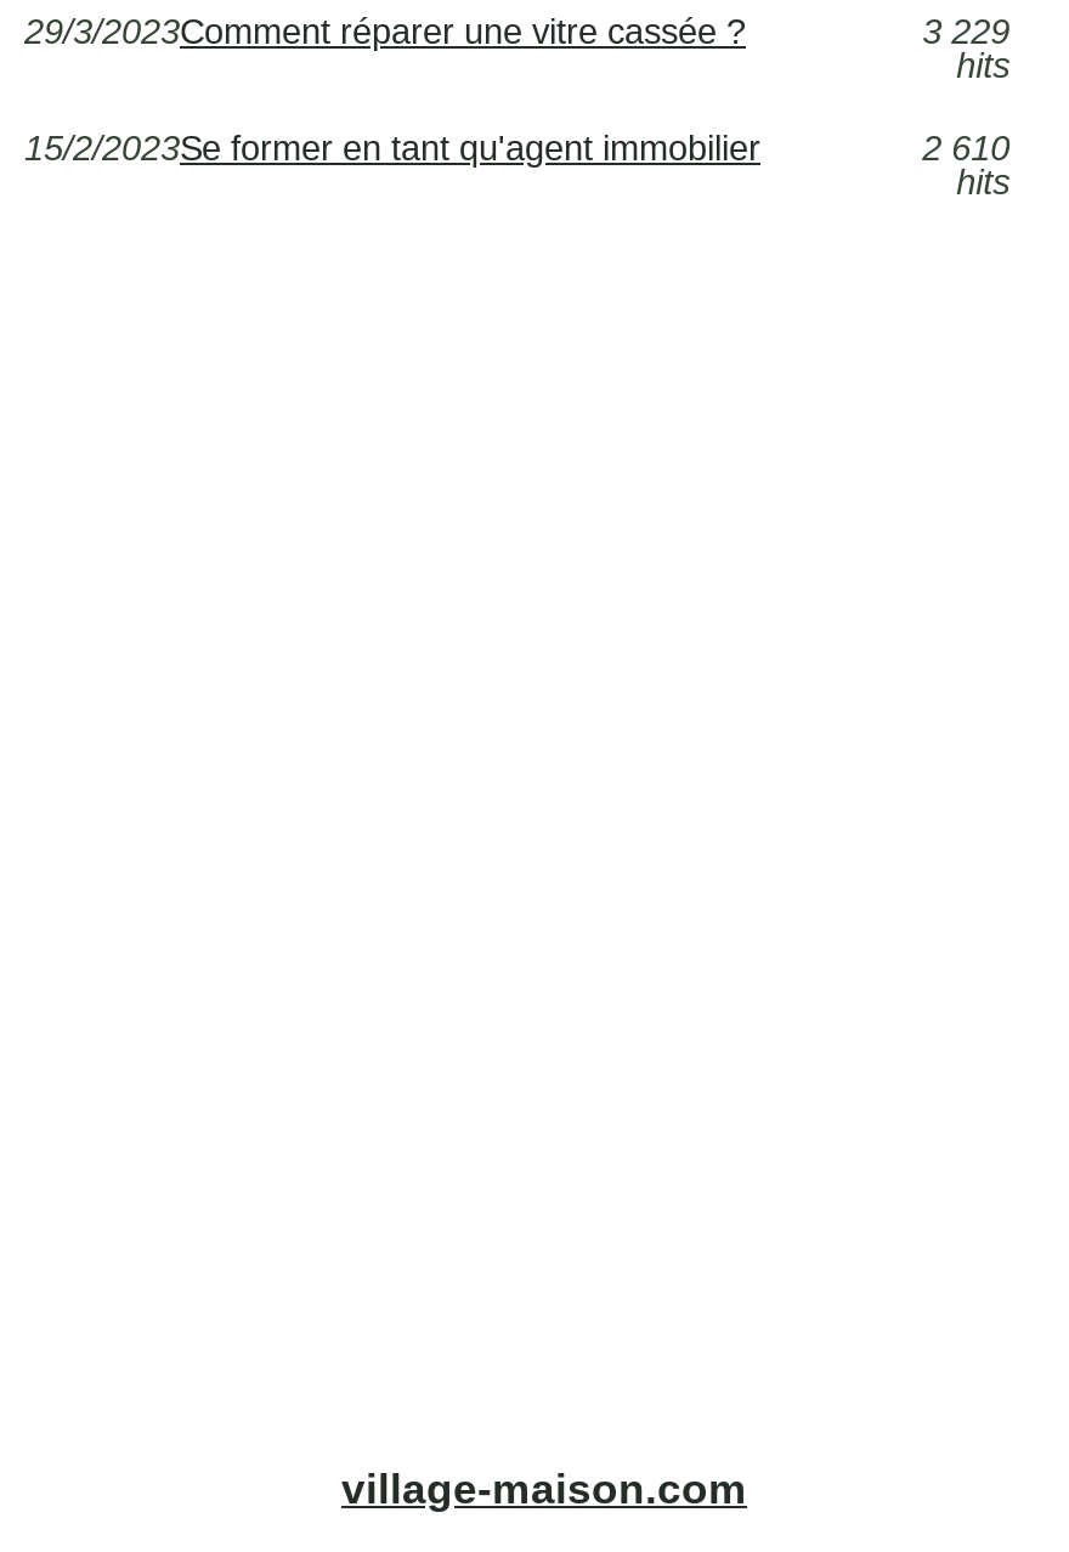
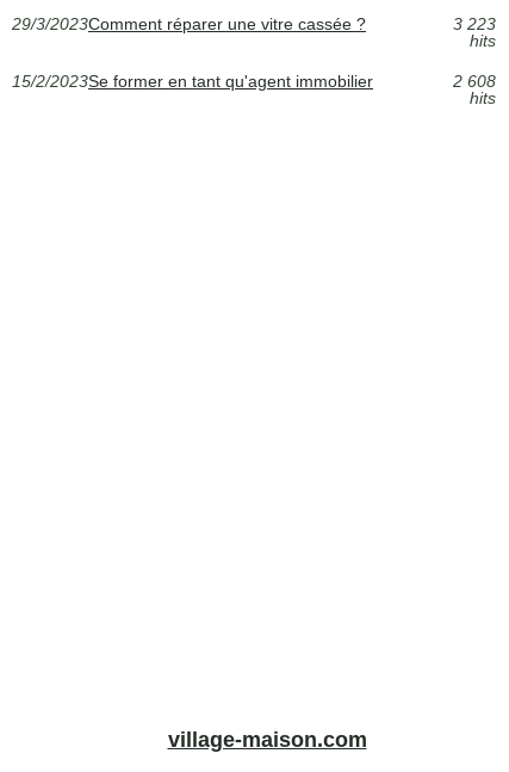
[922,11,1010,50] 3 229 -> [452,14,495,33] 3 223
[922,128,1010,167] 2 610 -> [452,71,495,90] 2 608

